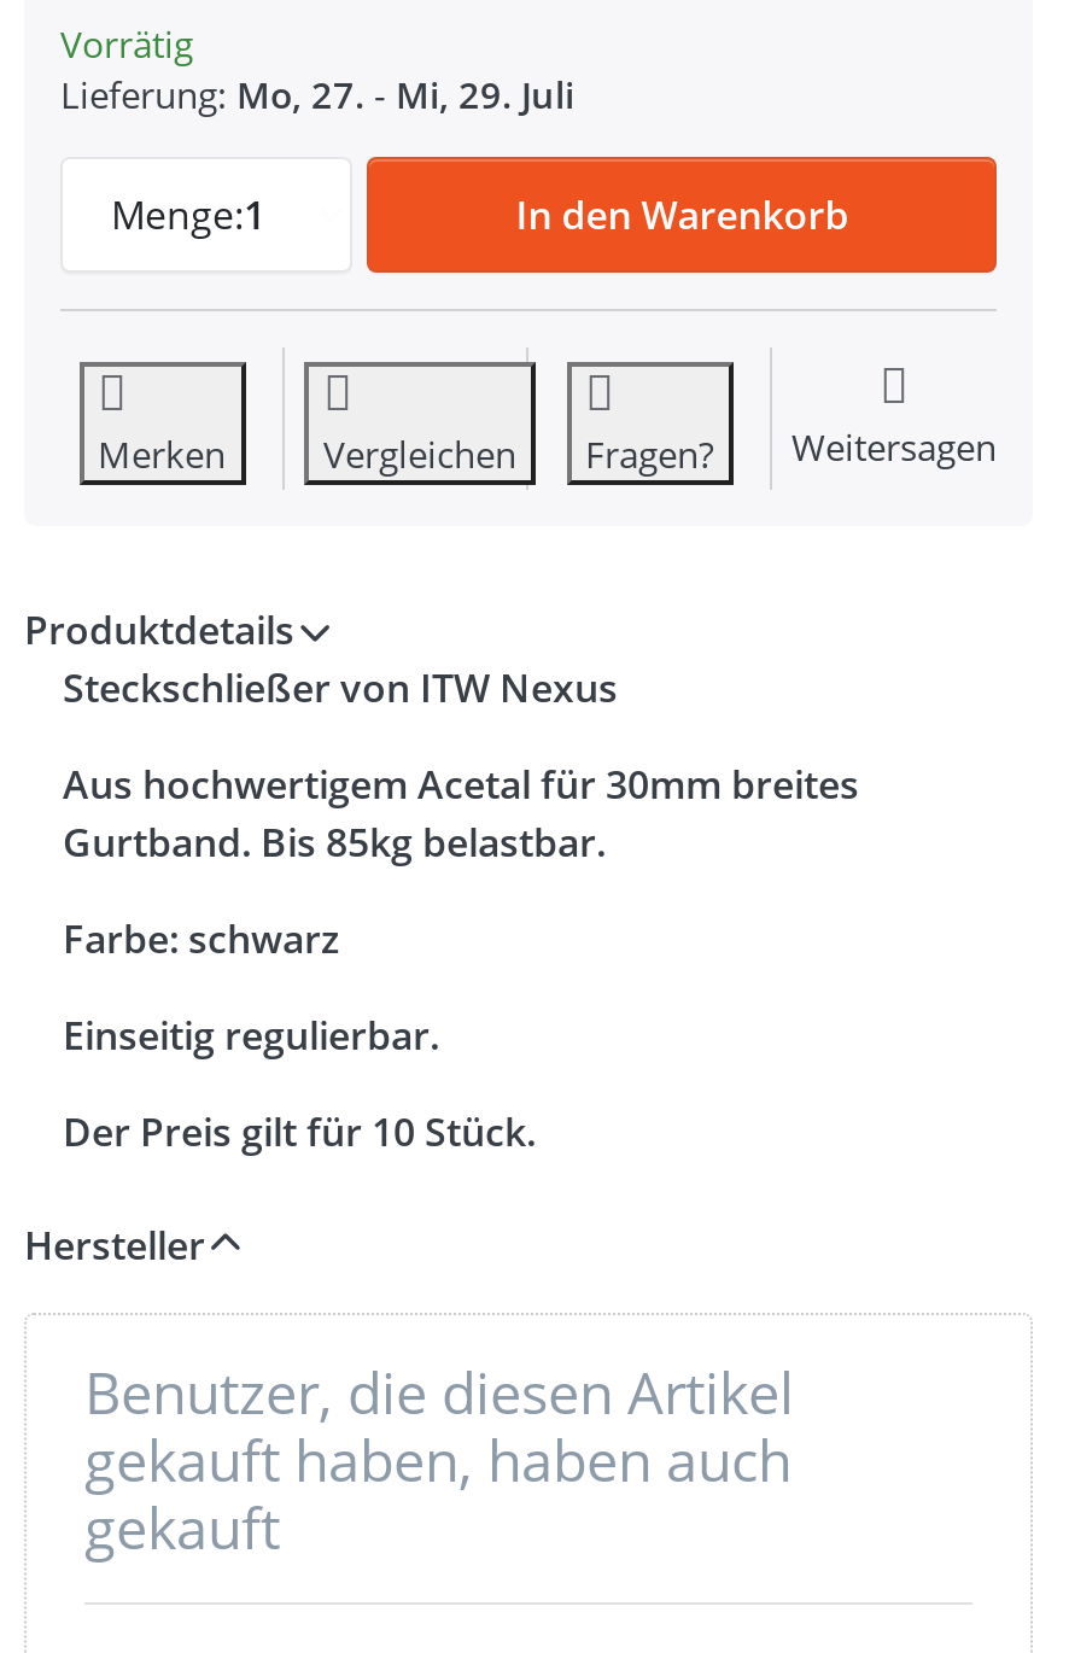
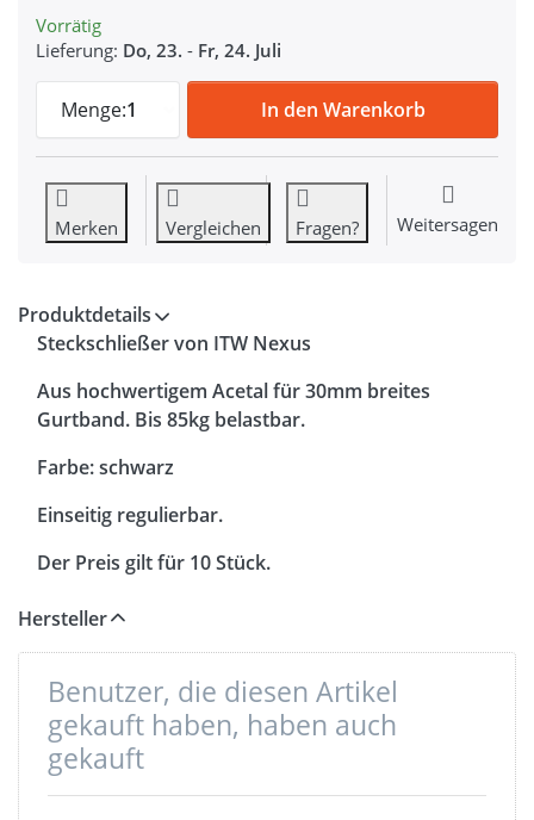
[60,70,574,119] Lieferung: Mo, 27. - Mi, 29. Juli -> [36,38,281,62] Lieferung: Do, 23. - Fr, 24. Juli

